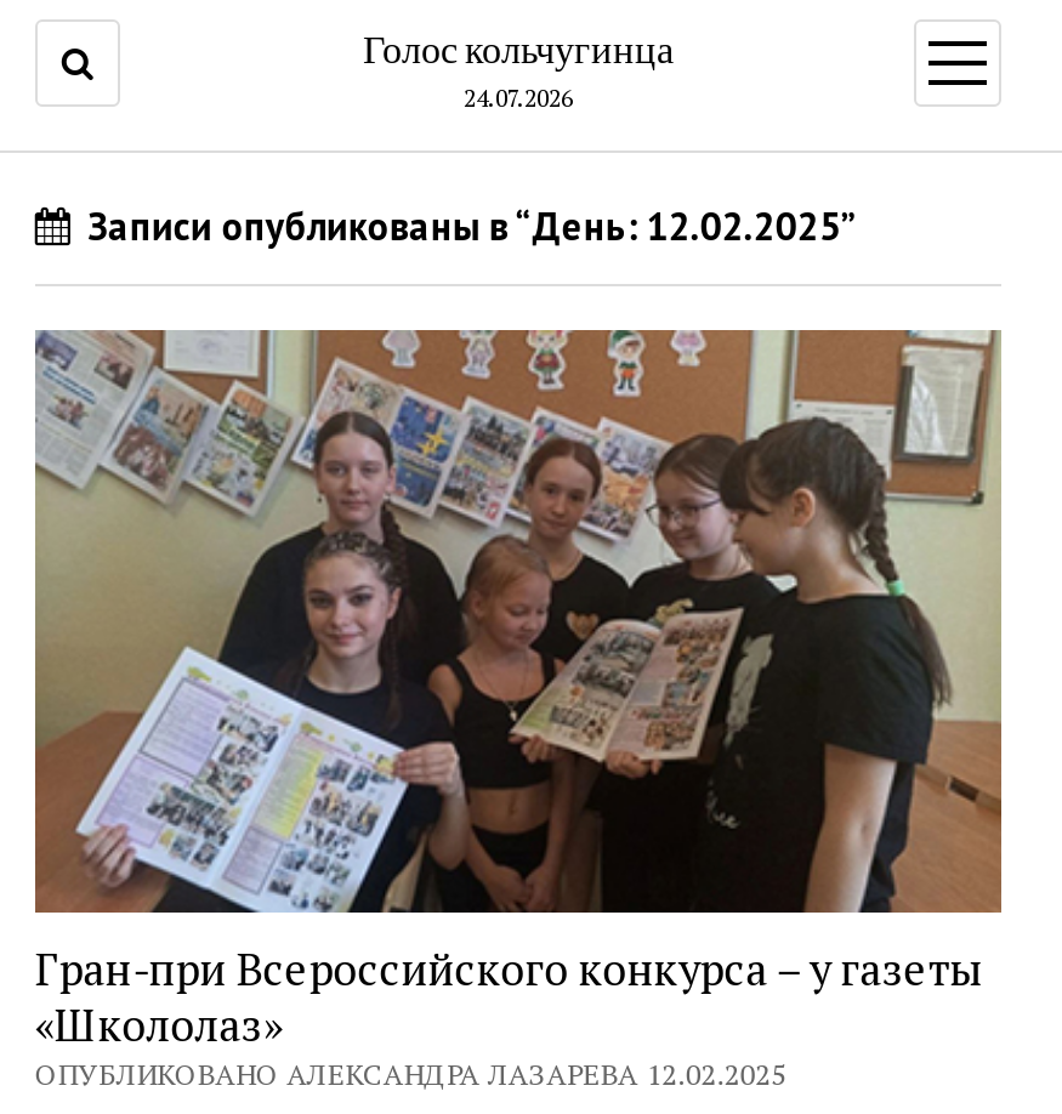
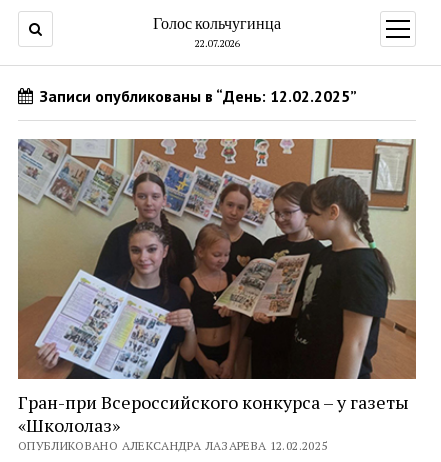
[464,83,573,114] 24.07.2026 -> [194,37,239,50] 22.07.2026

